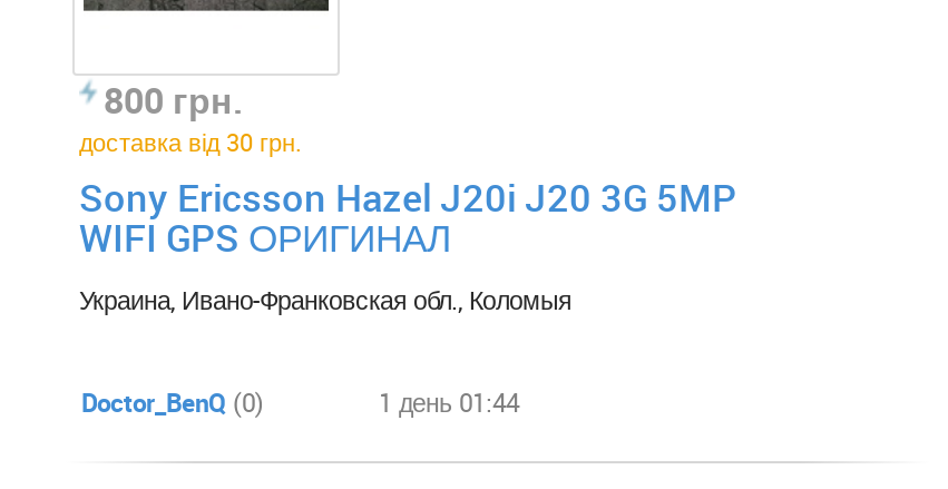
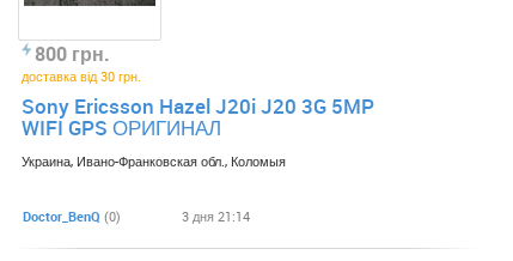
[379,385,519,419] 1 день 01:44 -> [182,207,251,225] 3 дня 21:14

